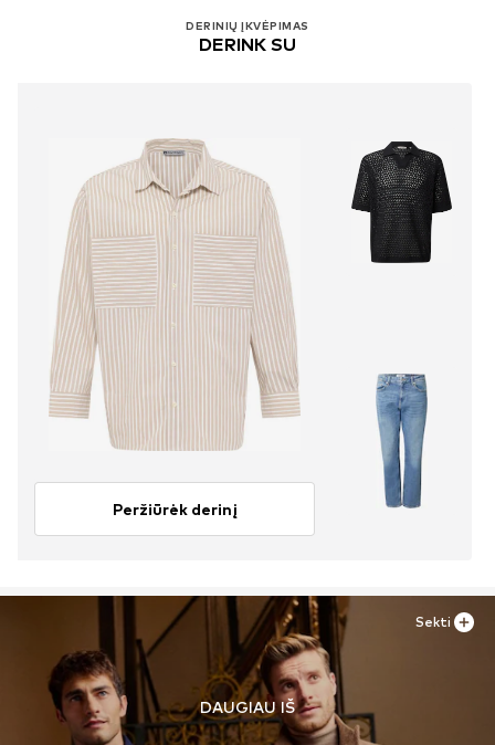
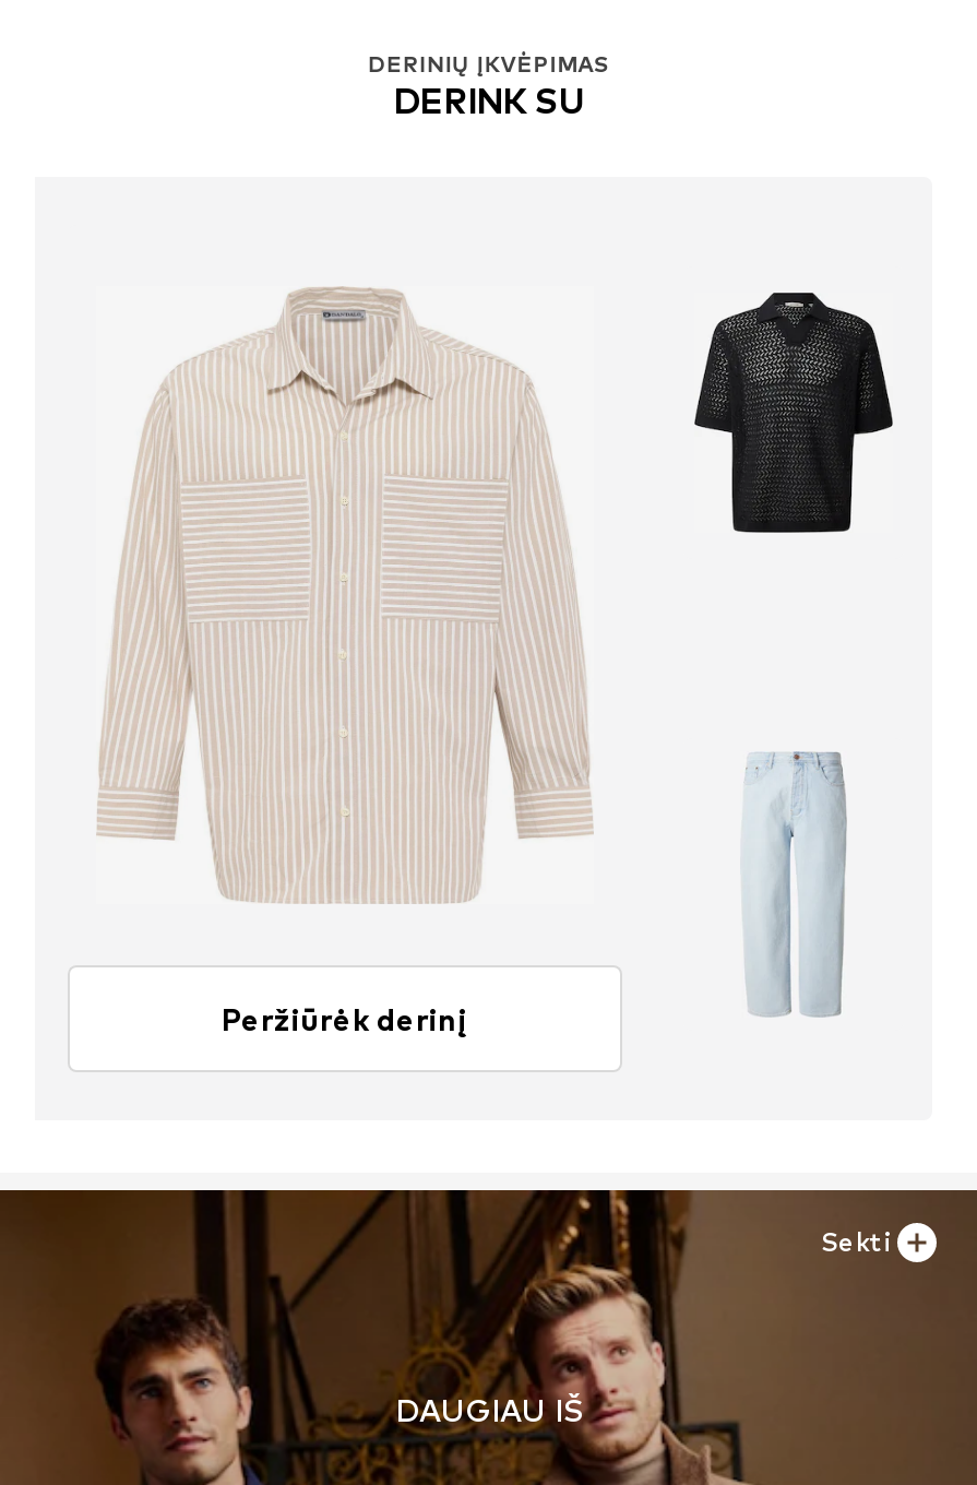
[377,374,428,508] [image] -> [747,753,847,1015] [image]

